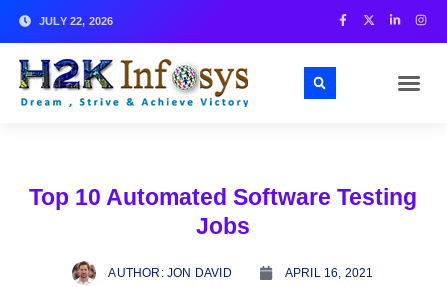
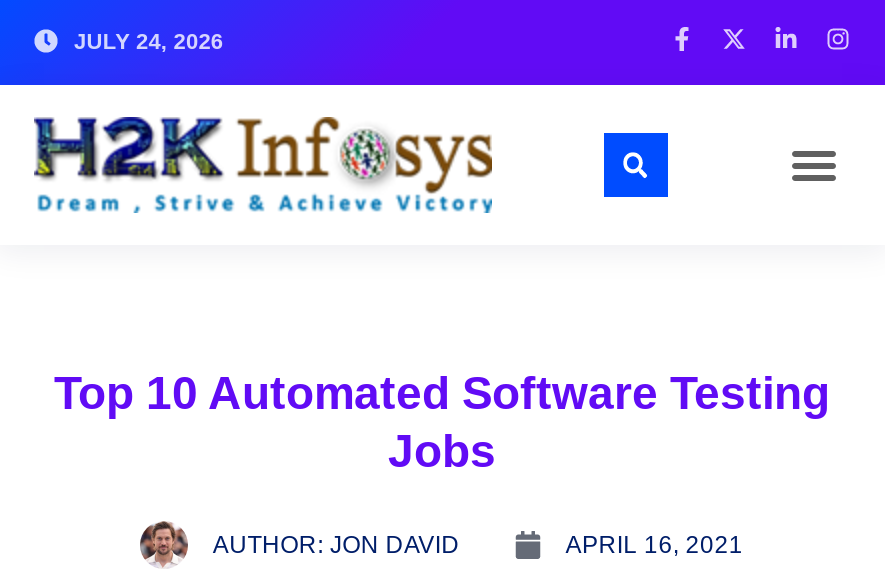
[39,14,114,26] JULY 22, 2026 -> [74,28,223,52] JULY 24, 2026

